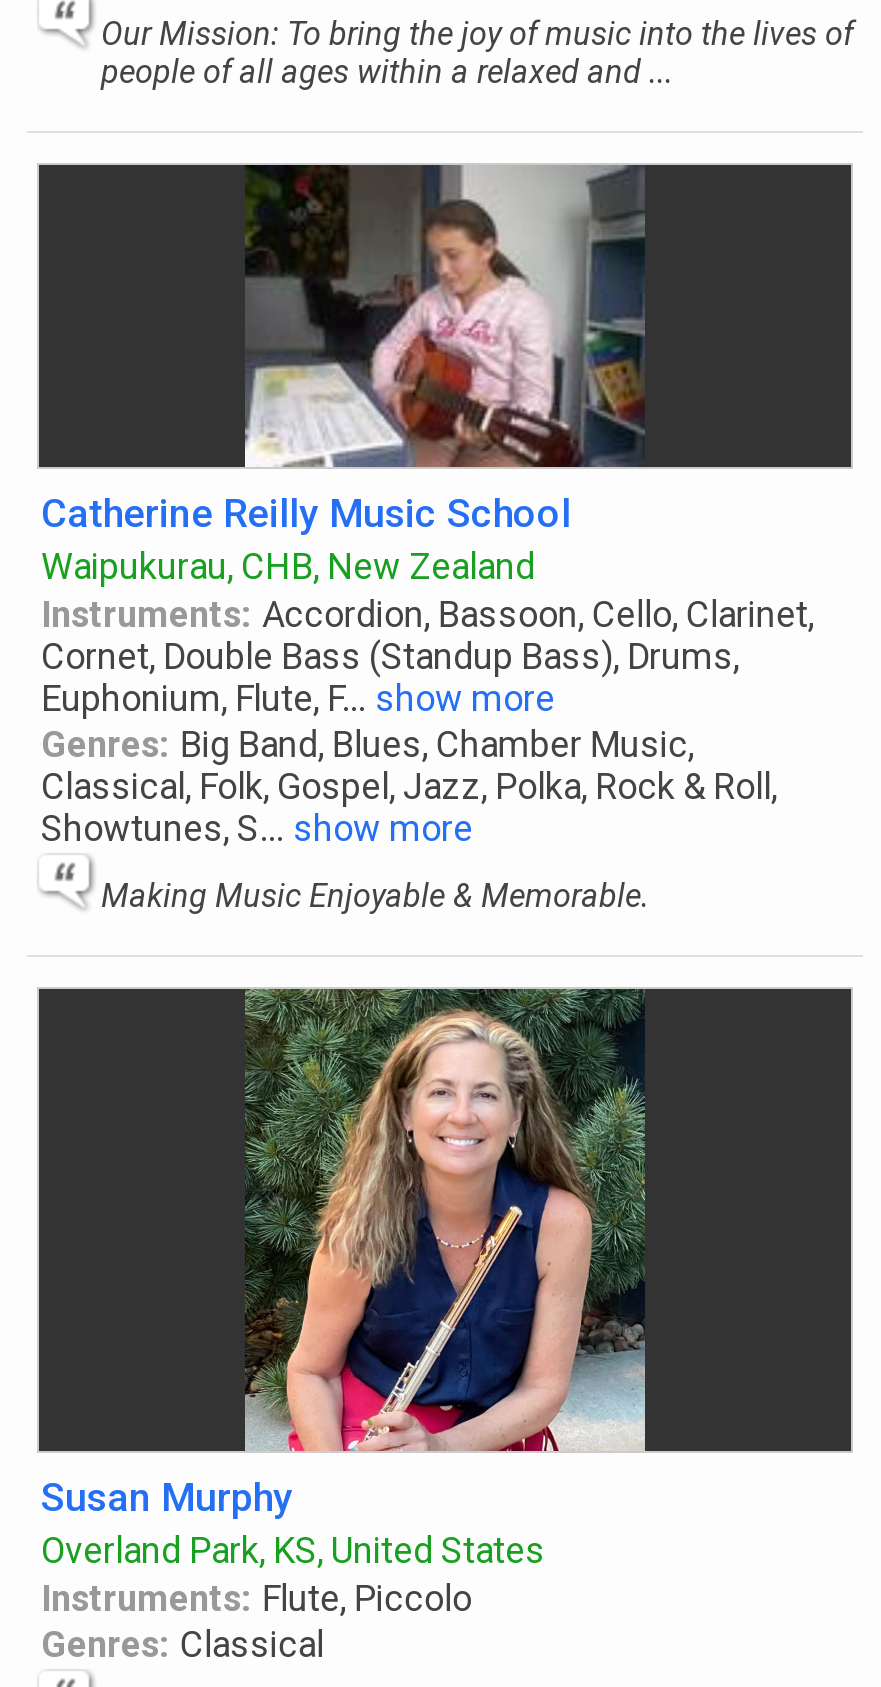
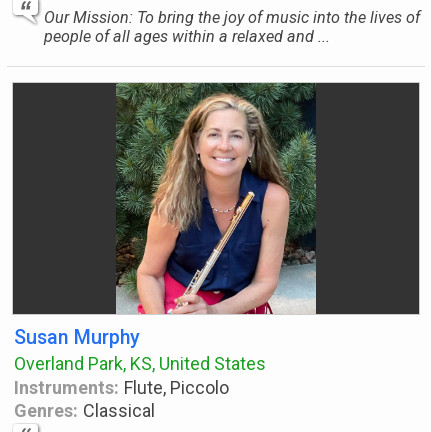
[39,162,851,915] [image] | Catherine Reilly Music School | Waipukurau, CHB, New Zealand | Instruments: Accordion, Bassoon, Cello, Clarinet, | Cornet, Double Bass (Standup Bass), Drums, | Euphonium, Flute, F... show more | Genres: Big Band, Blues, Chamber Music, | Classical, Folk, Gospel, Jazz, Polka, Rock & Roll, | Showtunes, S... show more | Making Music Enjoyable & Memorable. -> none

